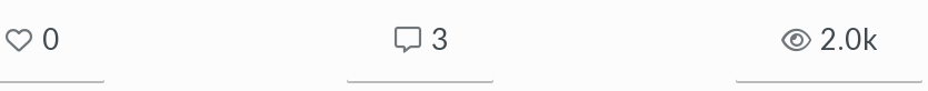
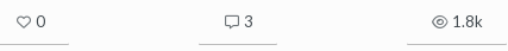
[814,22,878,57] 2.0k -> [449,12,483,31] 1.8k

